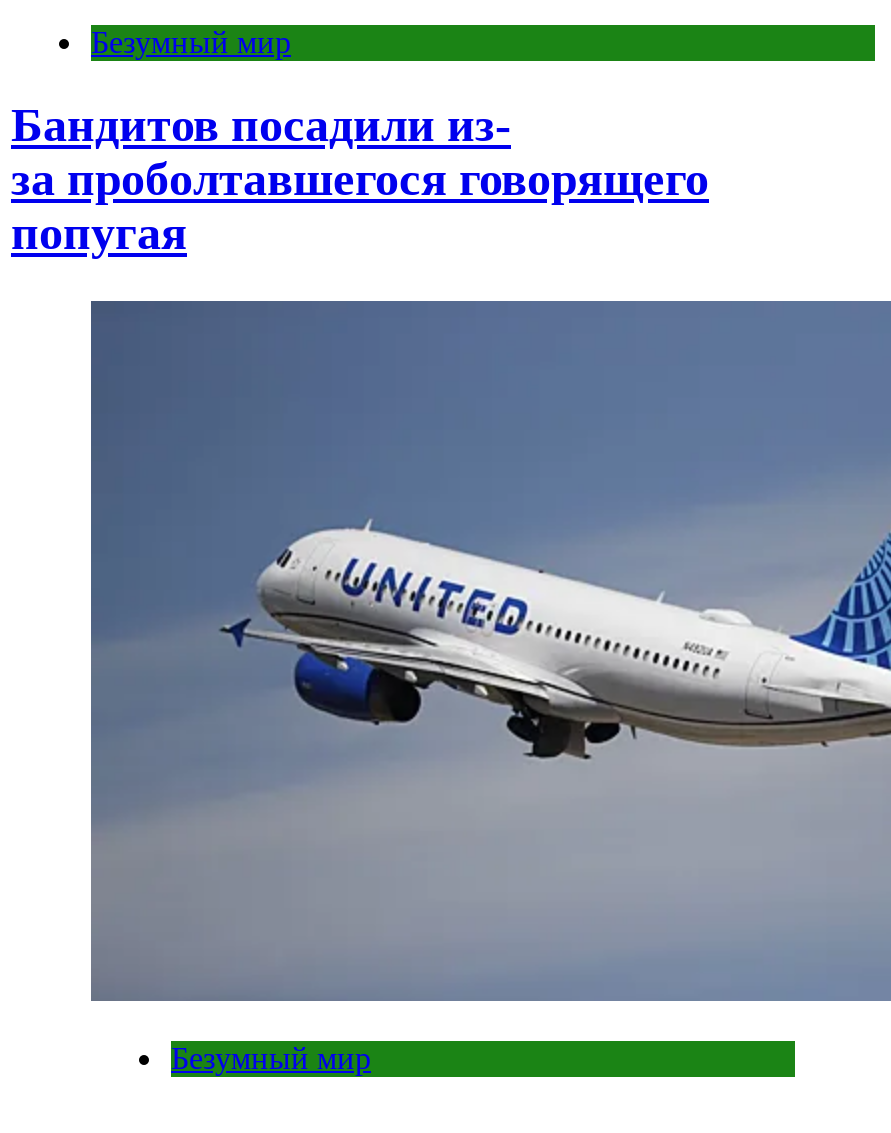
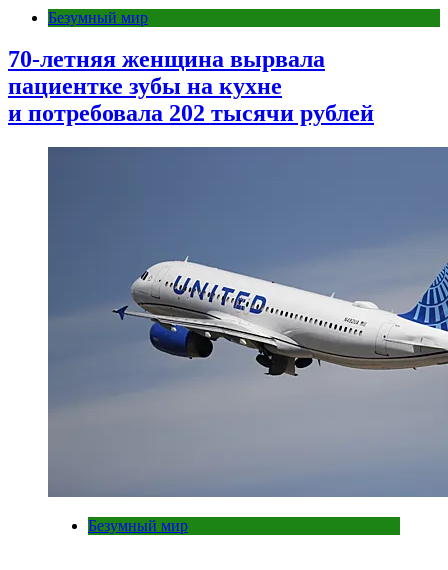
[11,100,709,260] Бандитов посадили из- | за проболтавшегося говорящего | попугая -> [8,46,374,126] 70-летняя женщина вырвала | пациентке зубы на кухне | и потребовала 202 тысячи рублей

